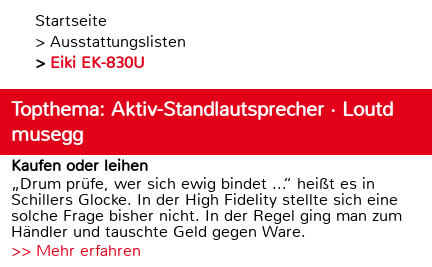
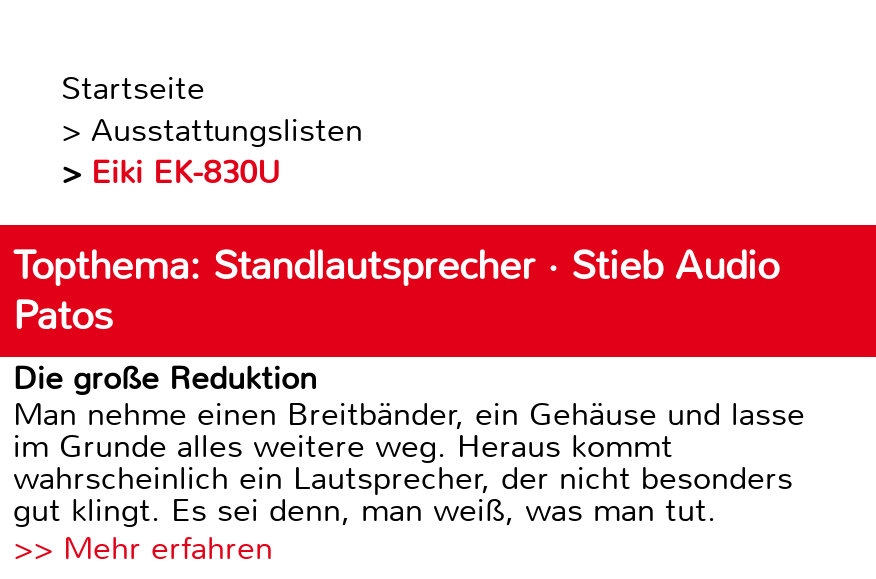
[11,97,402,242] Topthema: Aktiv-Standlautsprecher · Loutd | musegg | Kaufen oder leihen | „Drum prüfe, wer sich ewig bindet ...“ heißt es in | Schillers Glocke. In der High Fidelity stellte sich eine | solche Frage bisher nicht. In der Regel ging man zum | Händler und tauschte Geld gegen Ware. -> [13,241,805,531] Topthema: Standlautsprecher · Stieb Audio | Patos | Die große Reduktion | Man nehme einen Breitbänder, ein Gehäuse und lasse | im Grunde alles weitere weg. Heraus kommt | wahrscheinlich ein Lautsprecher, der nicht besonders | gut klingt. Es sei denn, man weiß, was man tut.

